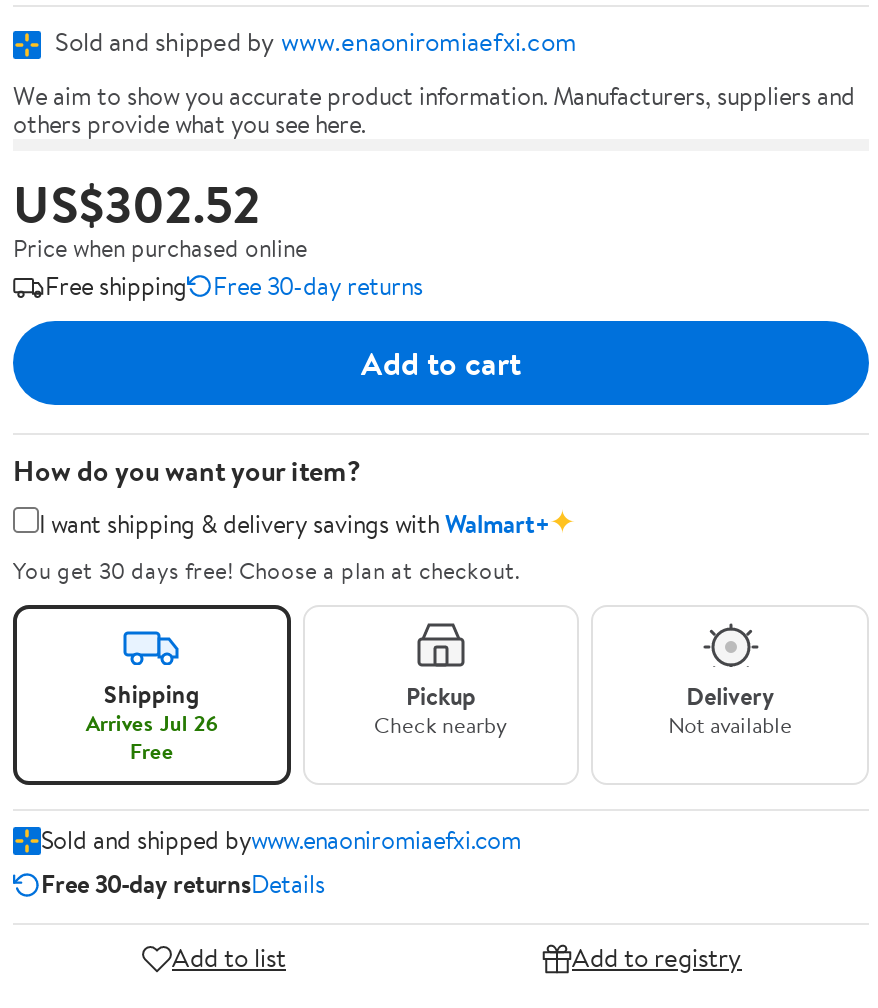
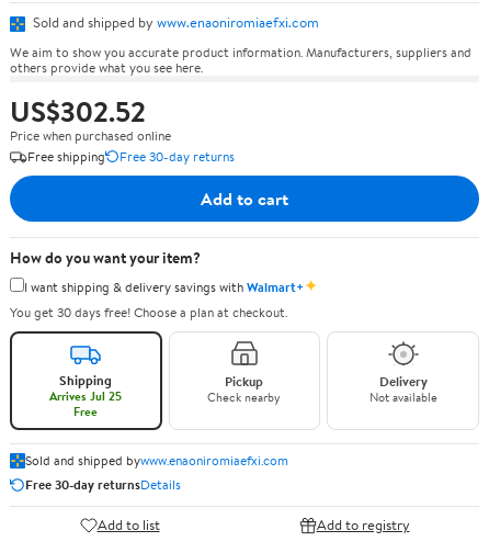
[86,707,218,739] Arrives Jul 26 -> [50,387,122,405] Arrives Jul 25

